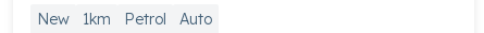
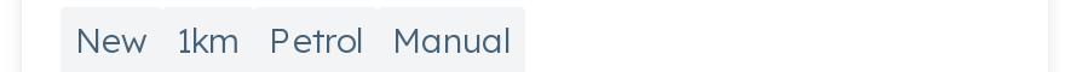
[179,10,212,29] Auto -> [392,19,511,62] Manual

